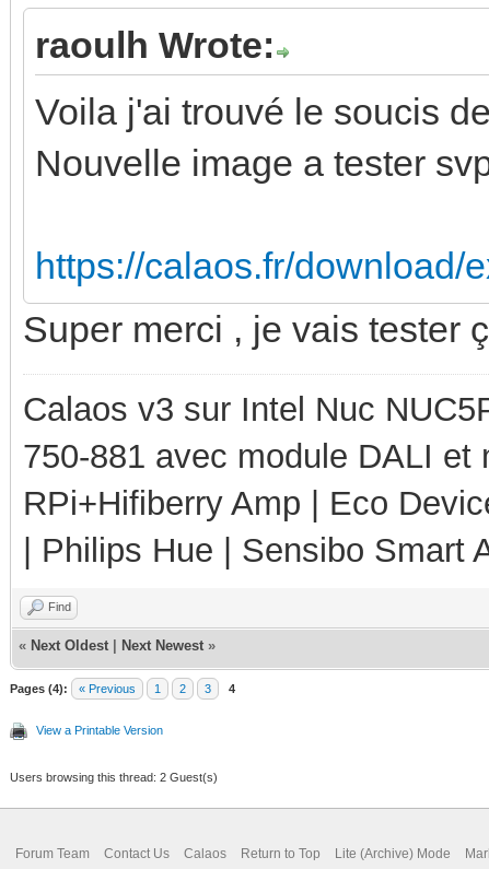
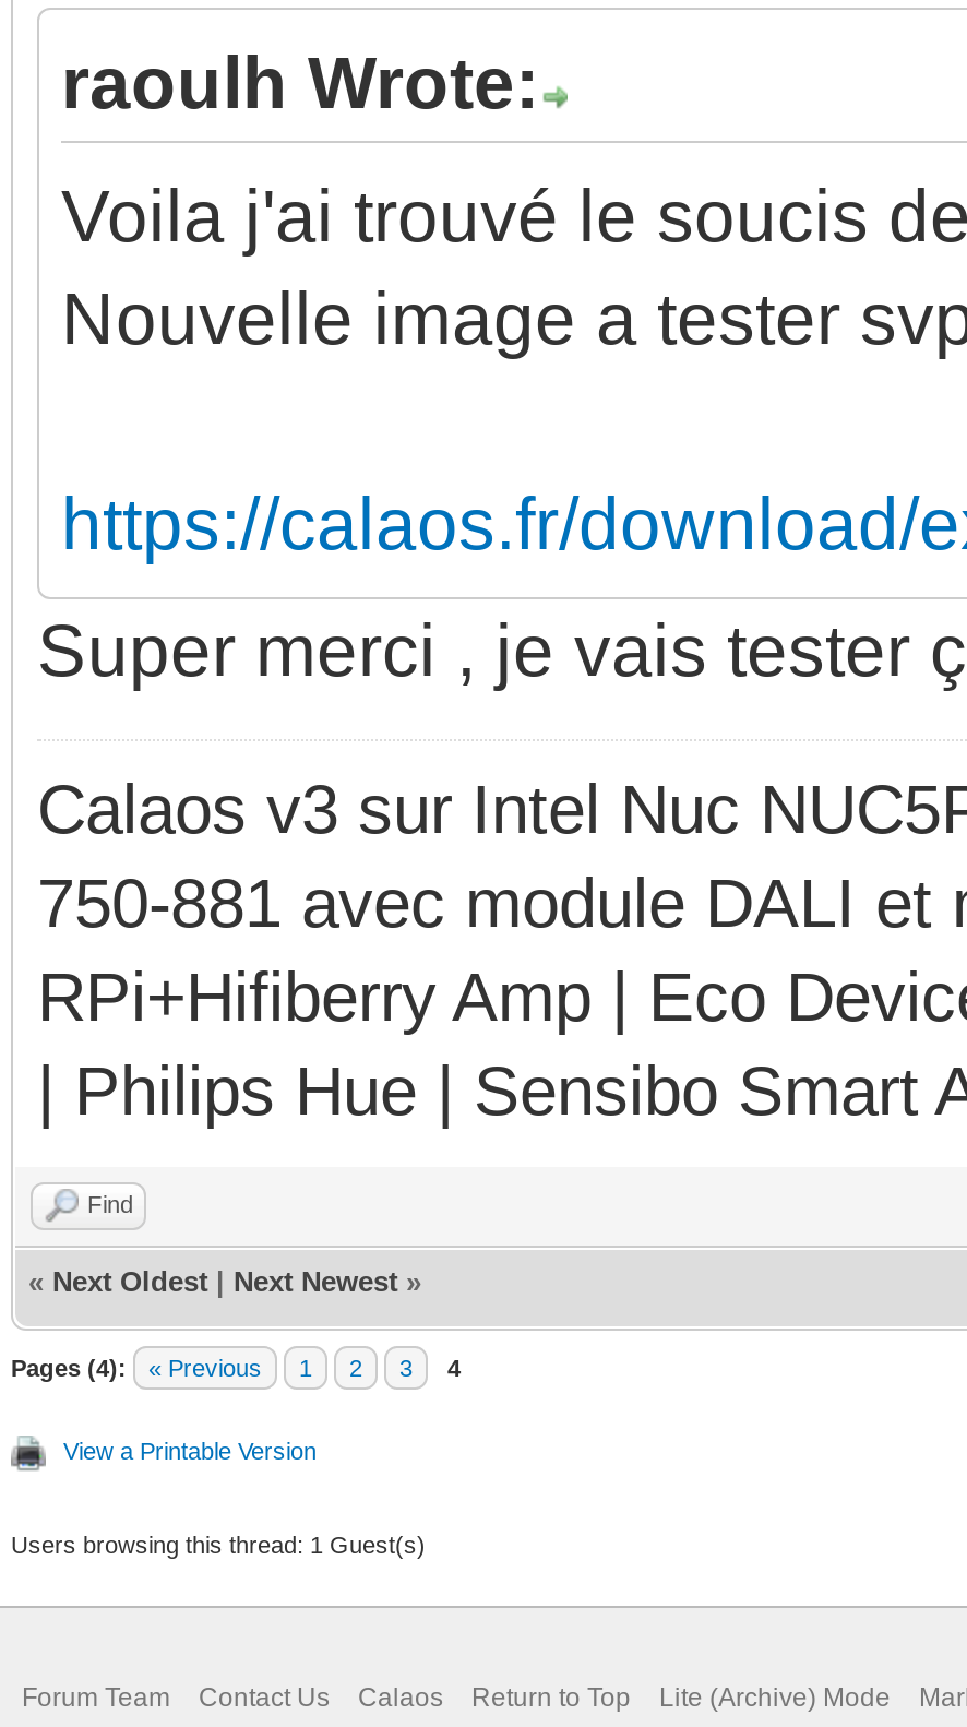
[10,770,218,784] Users browsing this thread: 2 Guest(s) -> [11,1531,426,1557] Users browsing this thread: 1 Guest(s)

